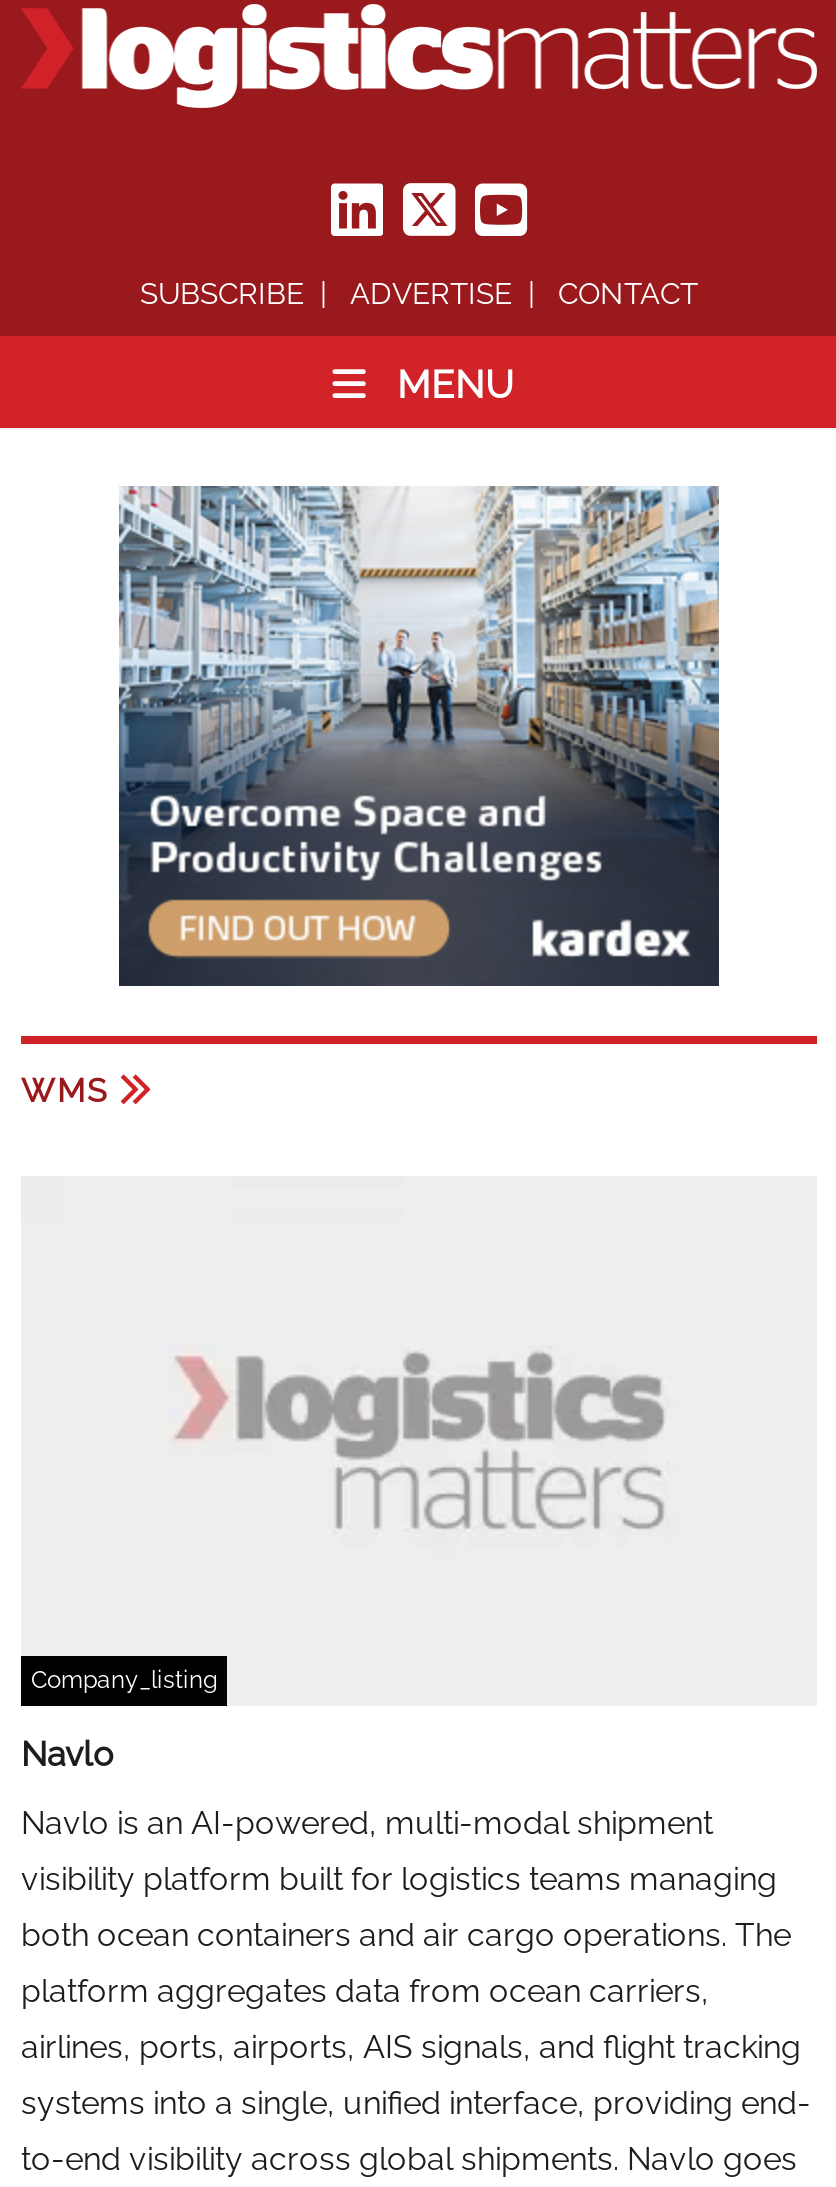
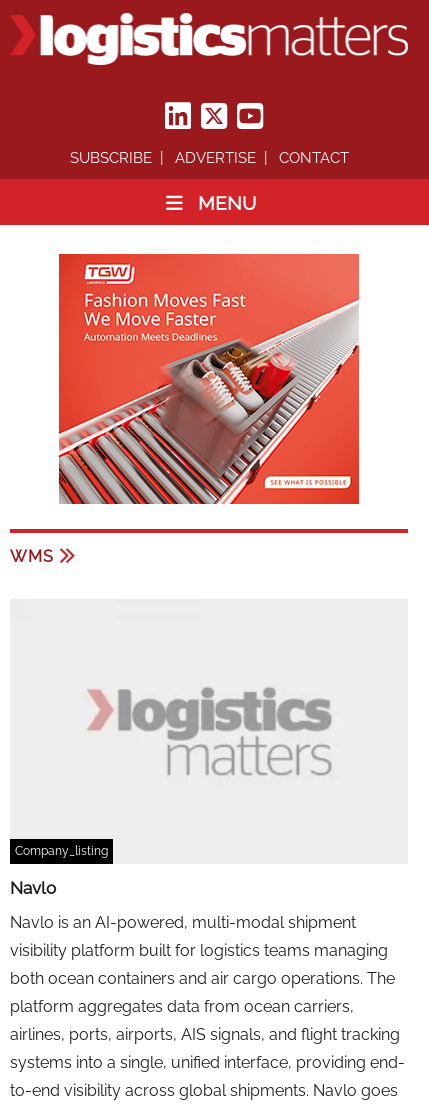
[117,484,721,988] [image] -> [58,253,360,505] [image]

